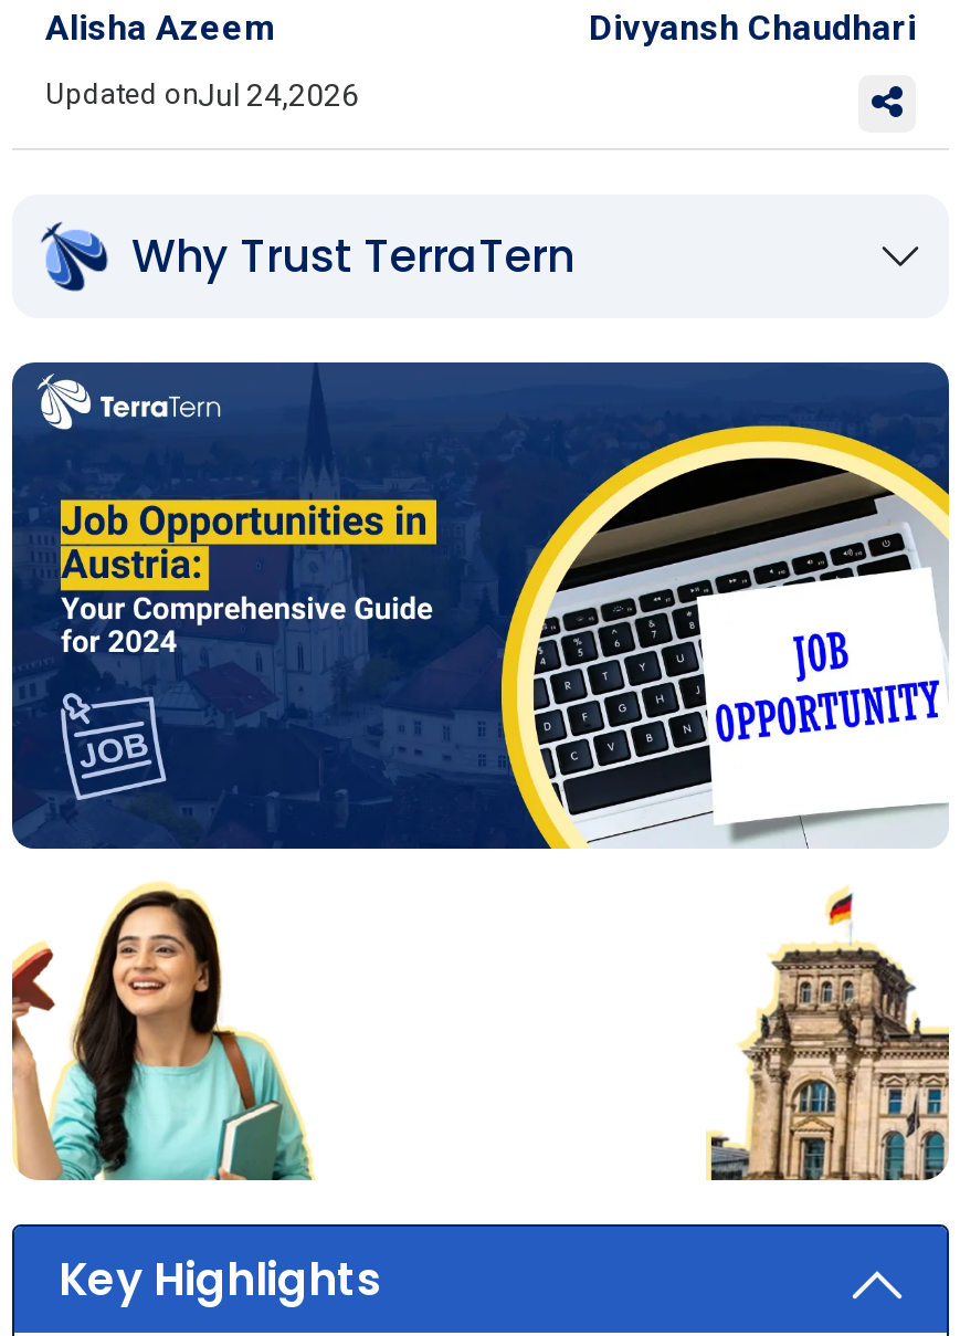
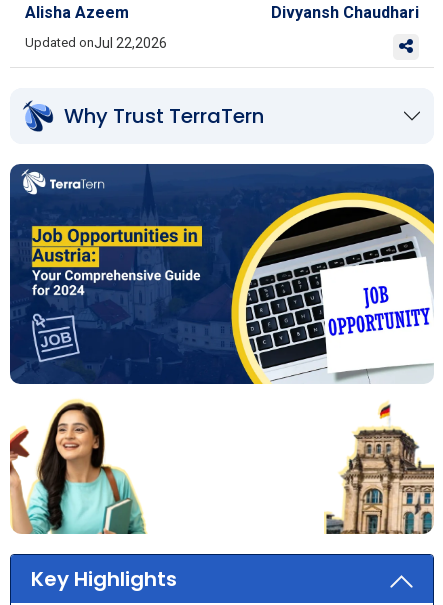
[45,77,359,113] Updated onJul 24,2026 -> [25,35,167,51] Updated onJul 22,2026

